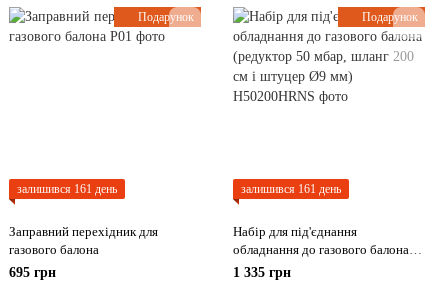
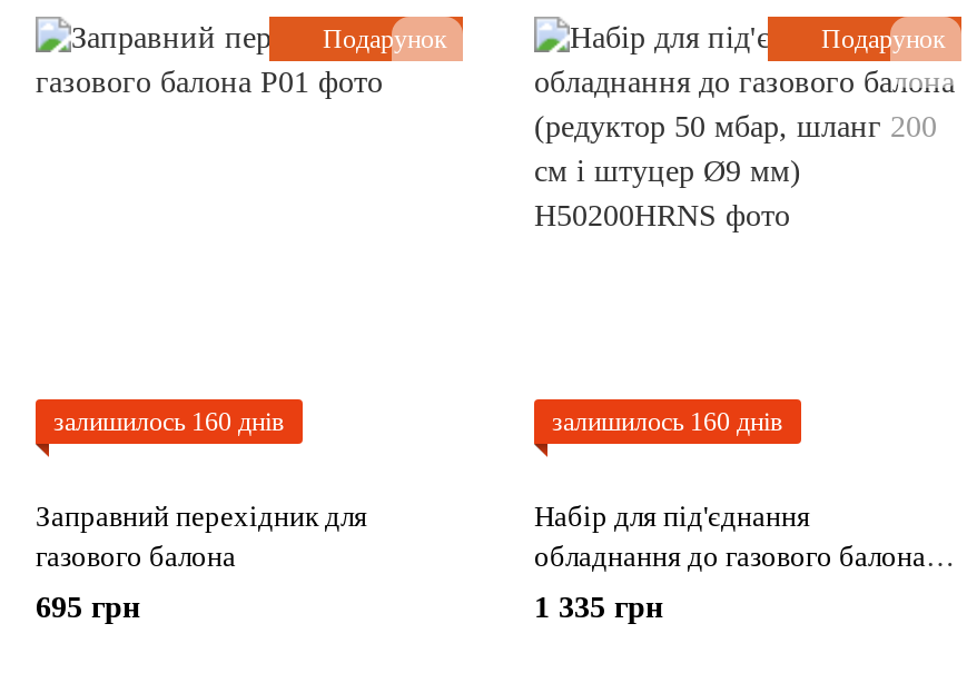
[17,182,117,196] залишився 161 день -> [53,406,285,437] залишилось 160 днів
[241,182,341,196] залишився 161 день -> [552,406,783,437] залишилось 160 днів

